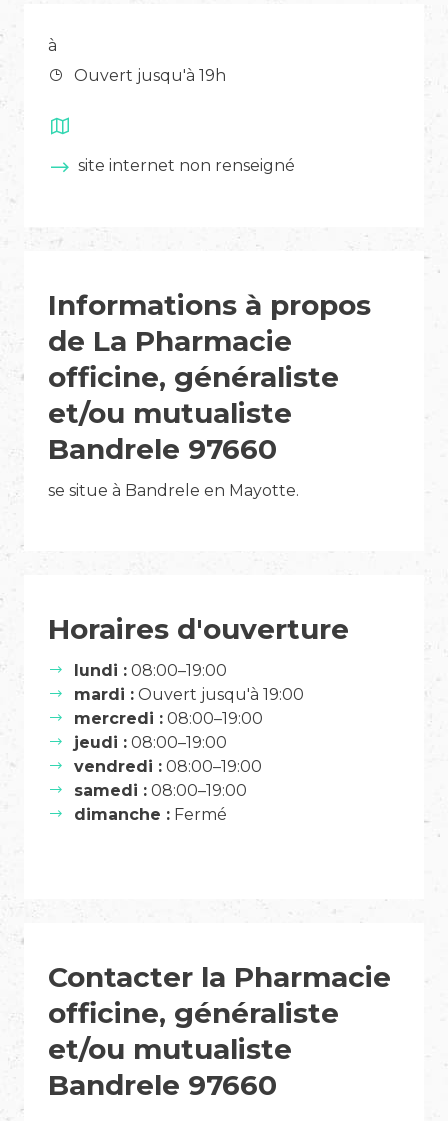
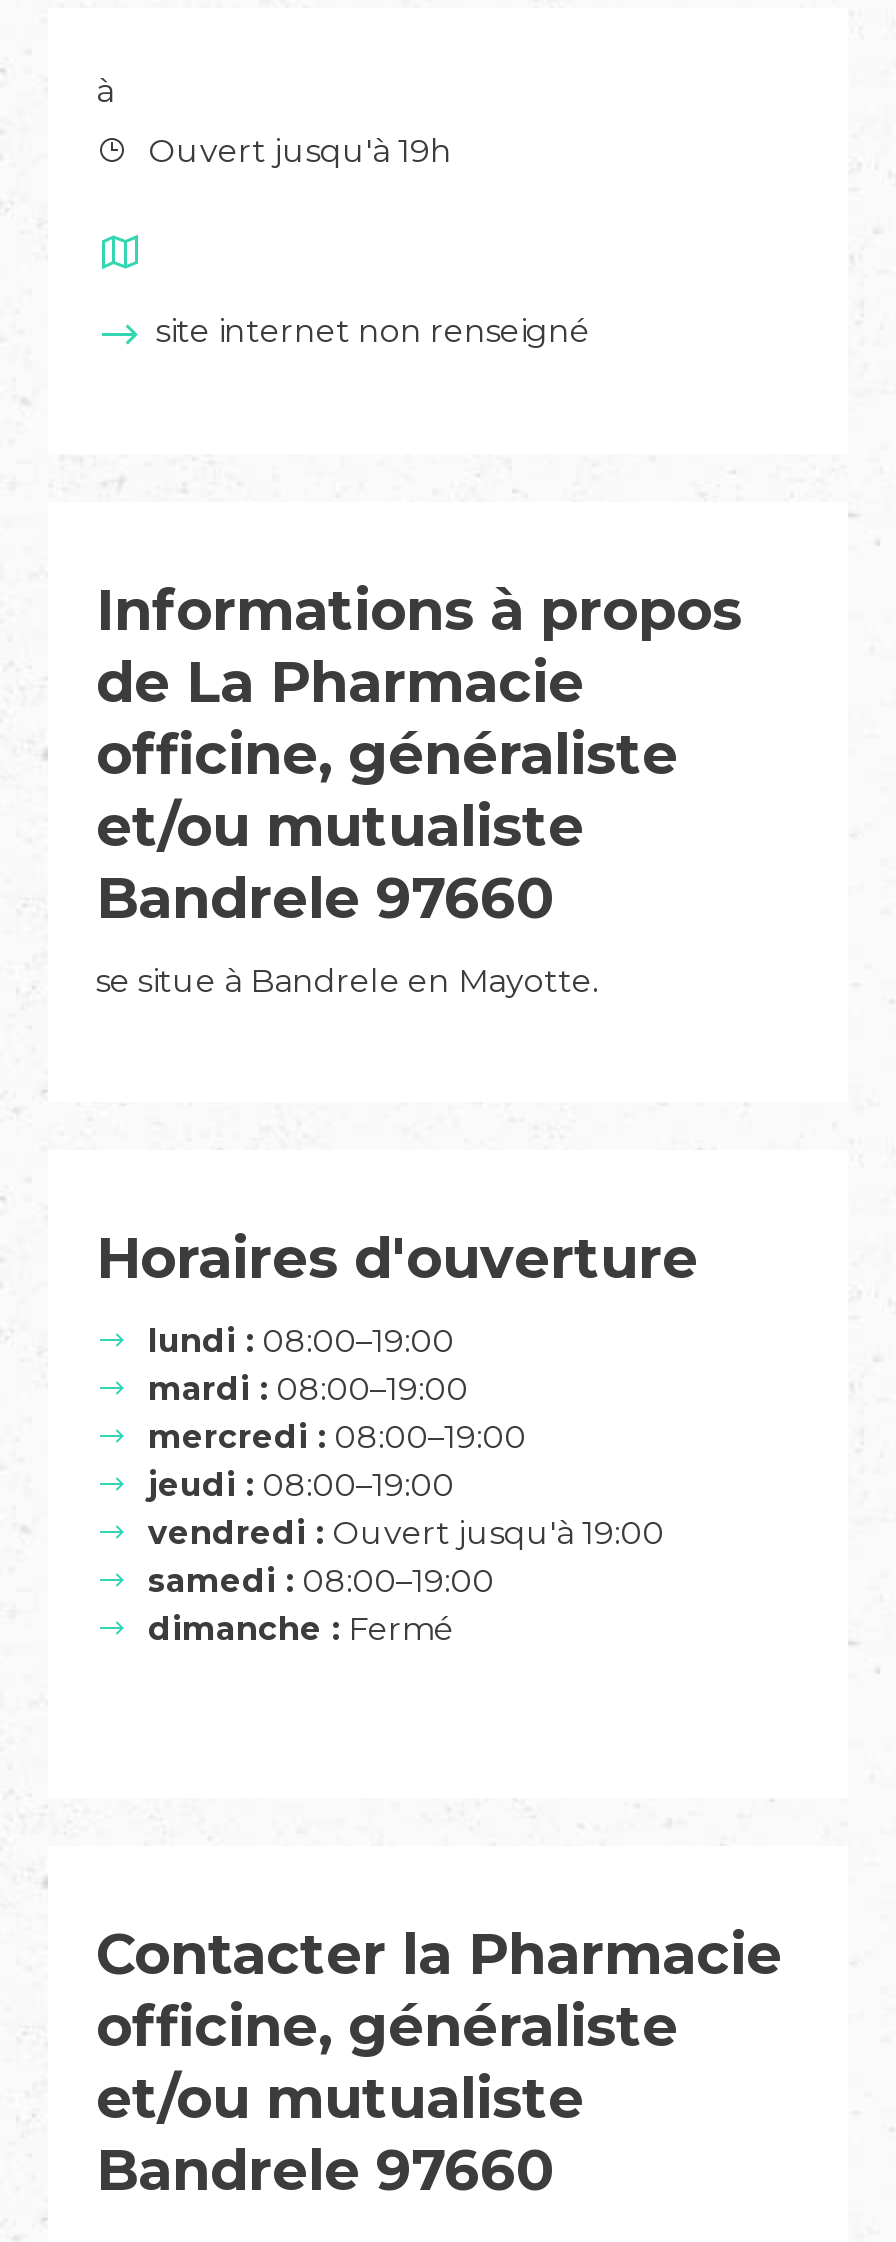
[74,685,304,704] mardi : Ouvert jusqu'à 19:00 -> [148,1371,468,1409] mardi : 08:00–19:00
[74,757,262,776] vendredi : 08:00–19:00 -> [148,1515,664,1553] vendredi : Ouvert jusqu'à 19:00

